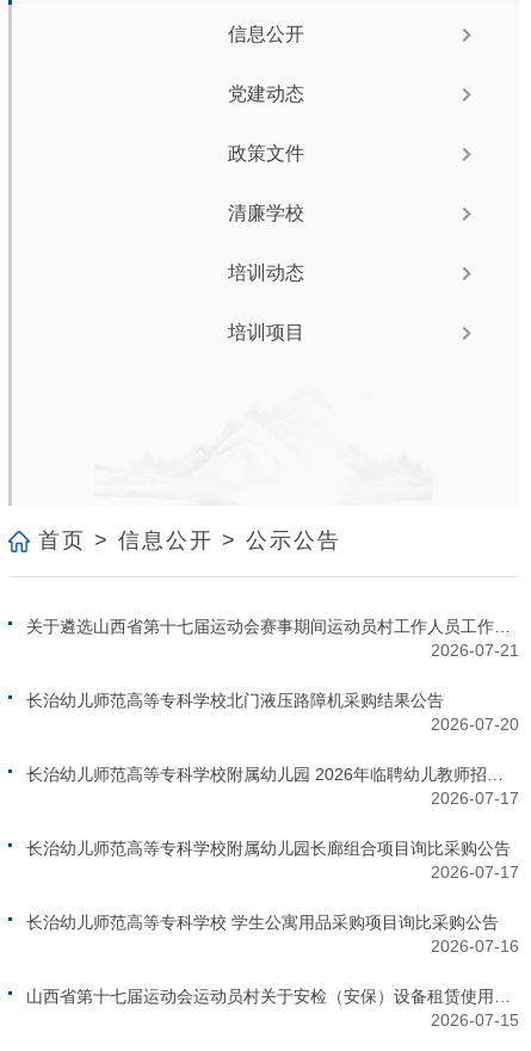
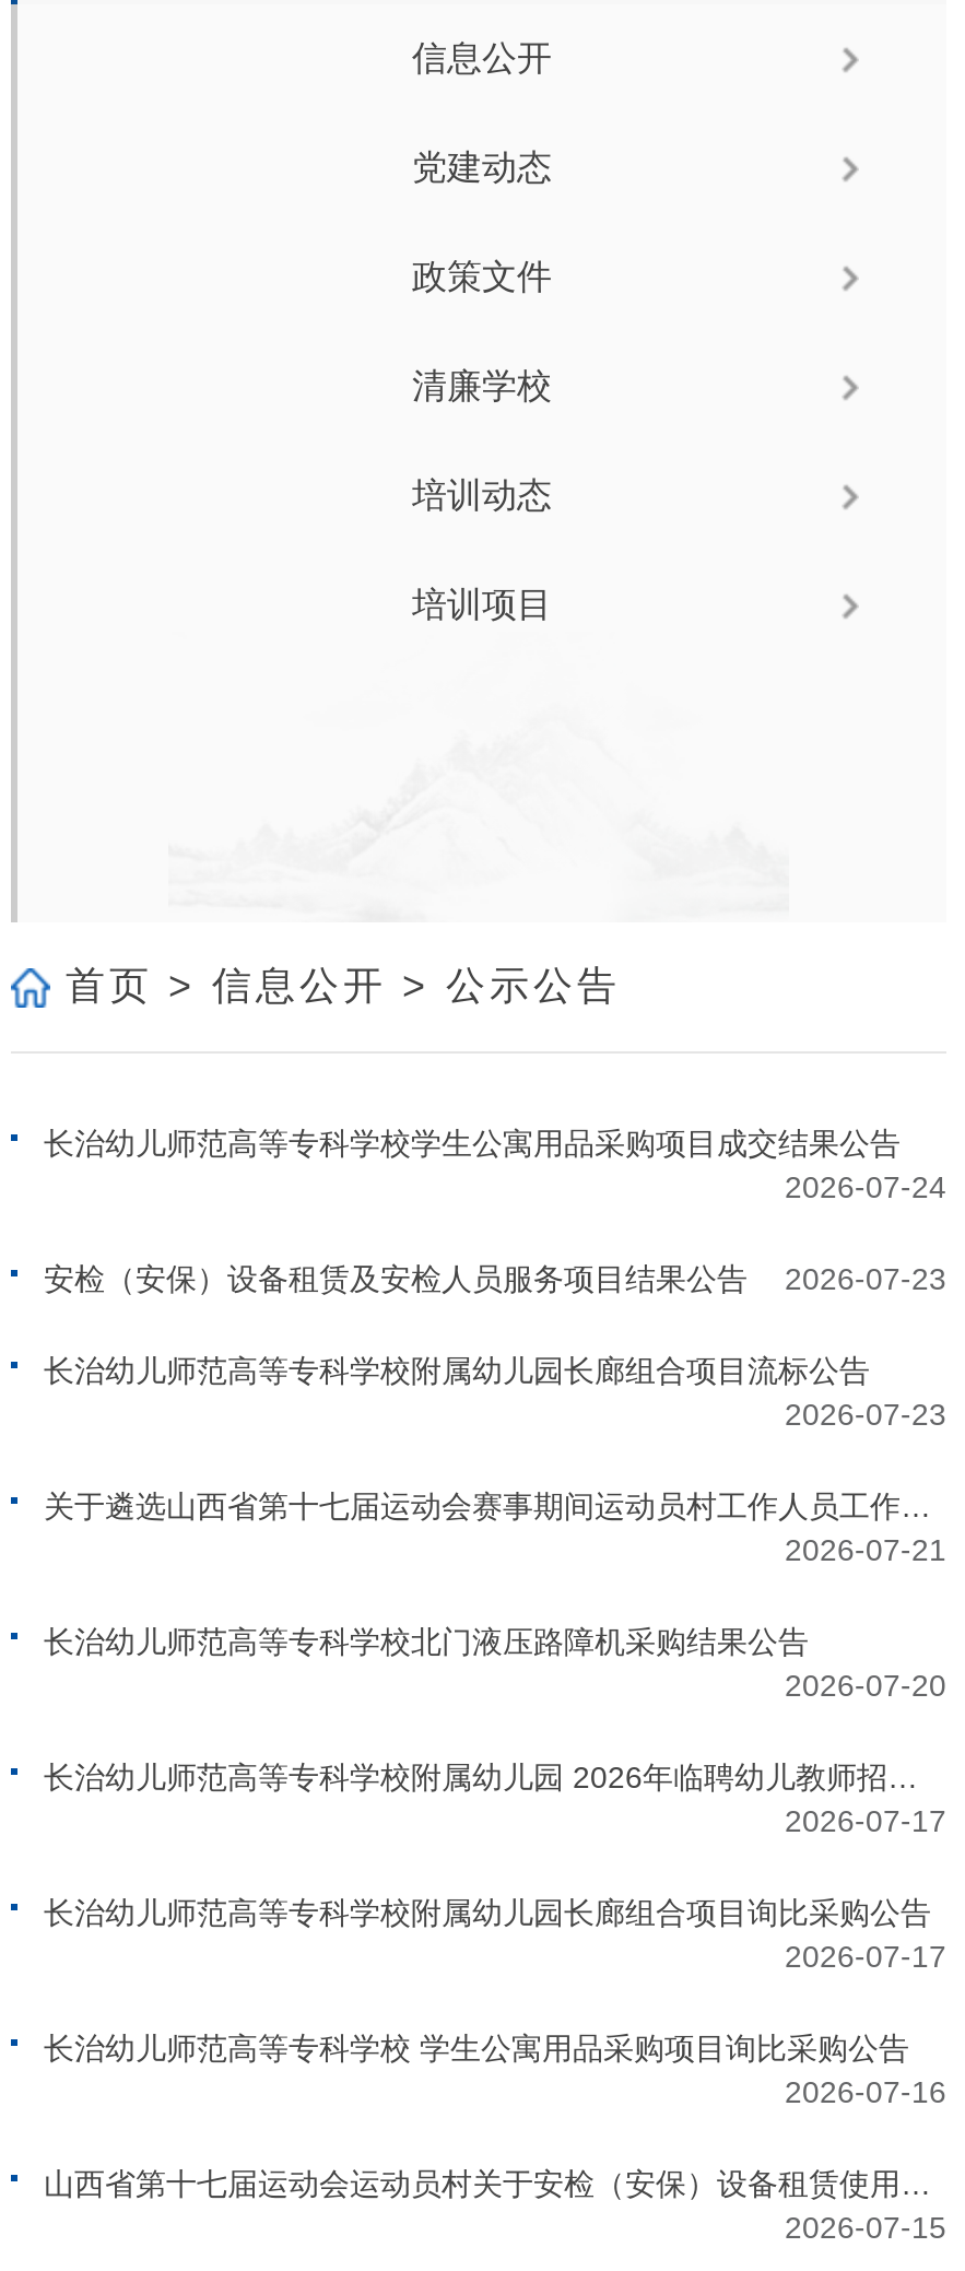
none -> [44,1126,946,1432] 长治幼儿师范高等专科学校学生公寓用品采购项目成交结果公告 | 2026-07-24 | 安检（安保）设备租赁及安检人员服务项目结果公告 | 2026-07-23 | 长治幼儿师范高等专科学校附属幼儿园长廊组合项目流标公告 | 2026-07-23

